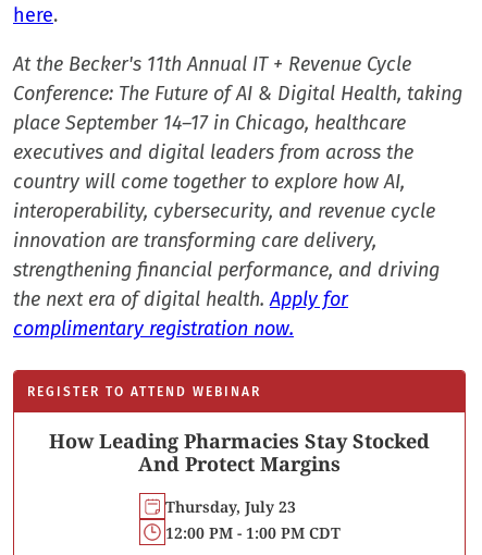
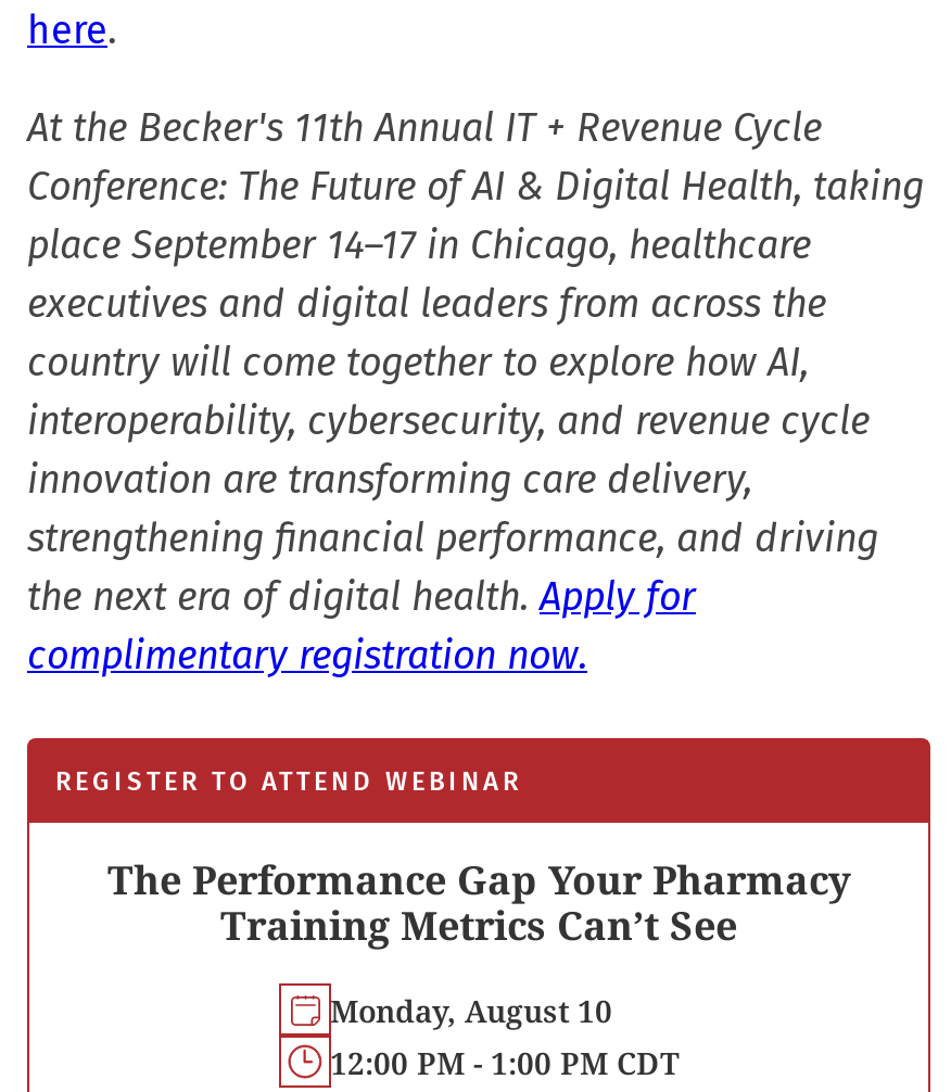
[49,428,430,477] How Leading Pharmacies Stay Stocked | And Protect Margins -> [107,853,850,951] The Performance Gap Your Pharmacy | Training Metrics Can’t See
[165,496,295,516] Thursday, July 23 -> [330,989,612,1030] Monday, August 10

